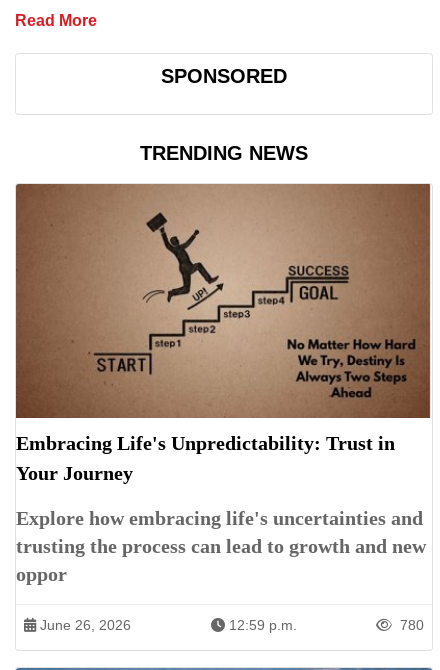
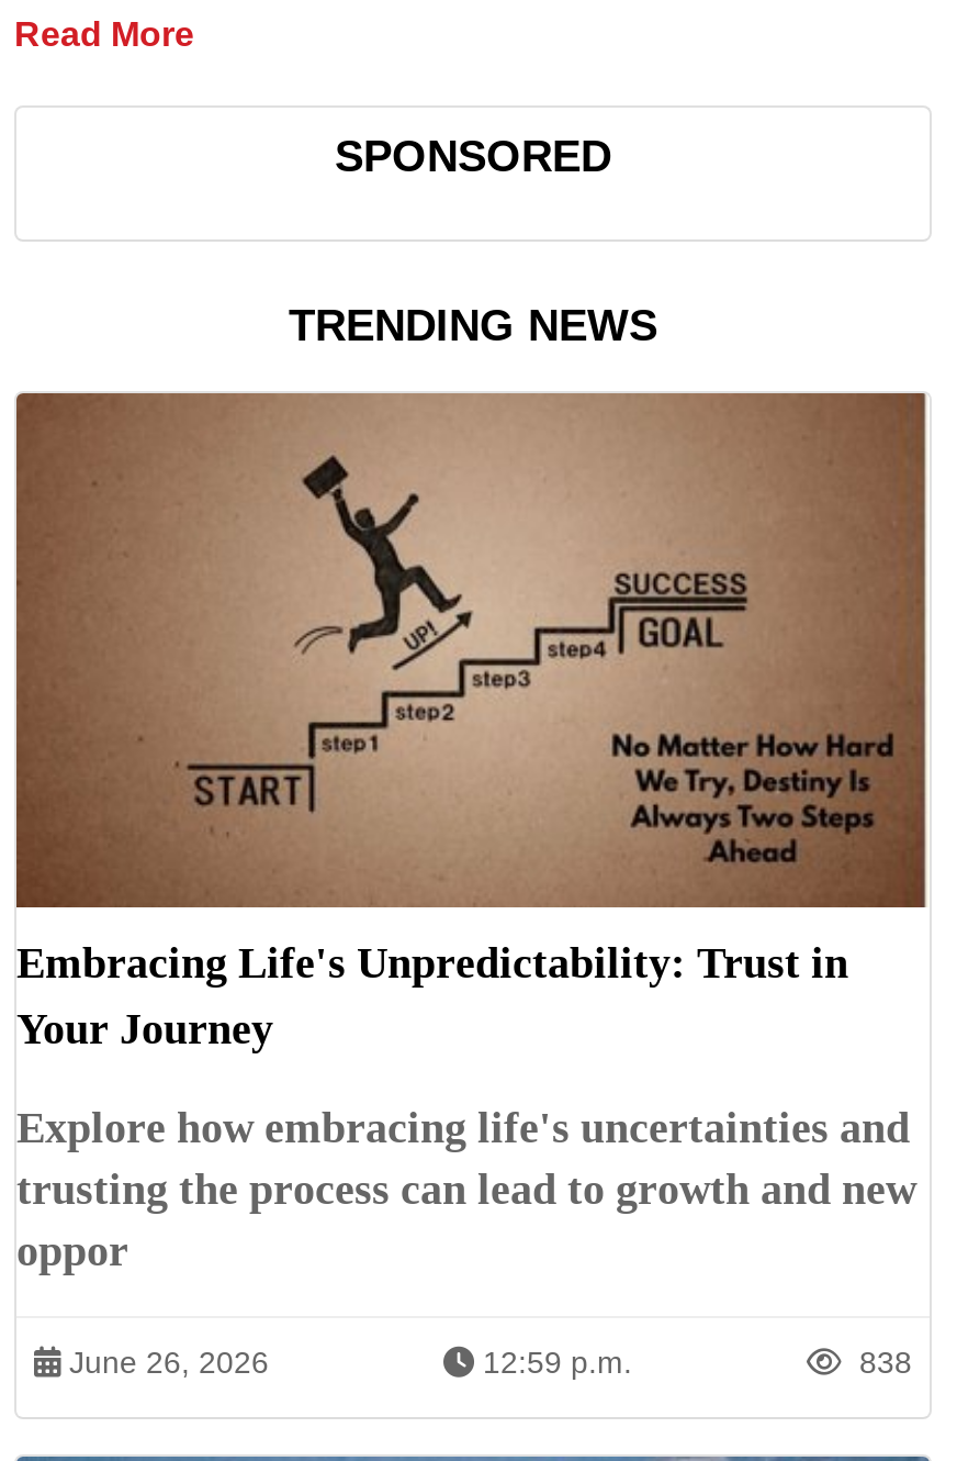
[400,617,424,633] 780 -> [859,1345,912,1380] 838

